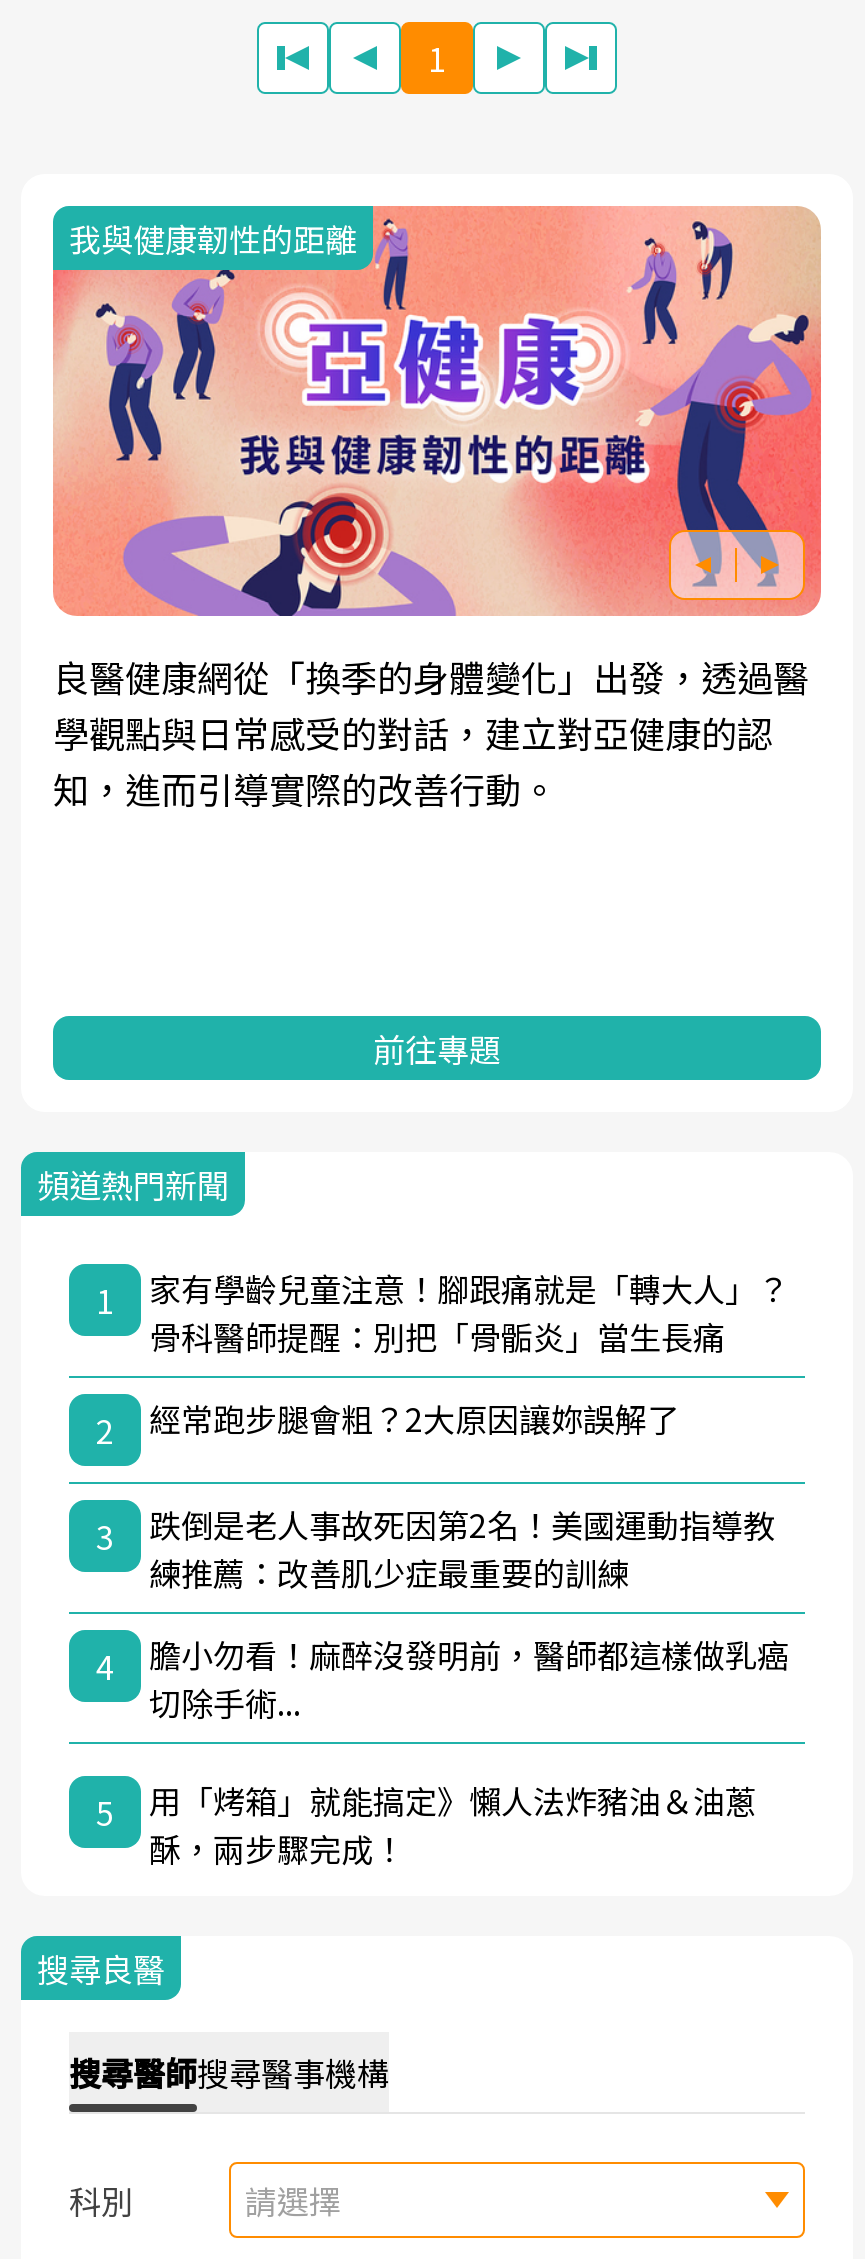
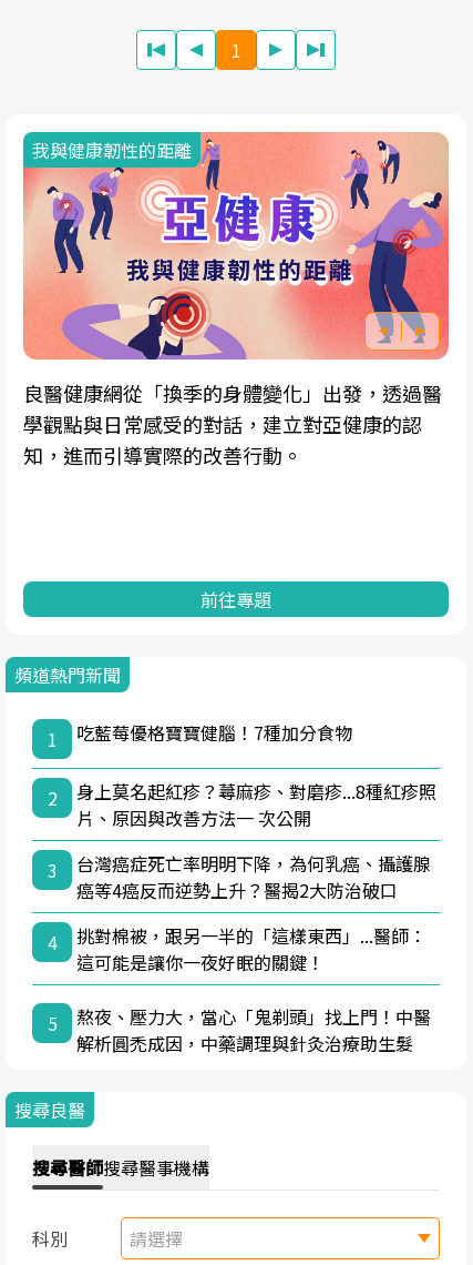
[149,1263,789,1359] 家有學齡兒童注意！腳跟痛就是「轉大人」？ | 骨科醫師提醒：別把「骨骺炎」當生長痛 -> [76,719,352,745] 吃藍莓優格寶寶健腦！7種加分食物
[149,1393,679,1441] 經常跑步腿會粗？2大原因讓妳誤解了 -> [76,778,436,831] 身上莫名起紅疹？蕁麻疹、對磨疹...8種紅疹照 | 片、原因與改善方法一 次公開
[149,1499,775,1595] 跌倒是老人事故死因第2名！美國運動指導教 | 練推薦：改善肌少症最重要的訓練 -> [76,850,431,903] 台灣癌症死亡率明明下降，為何乳癌、攝護腺 | 癌等4癌反而逆勢上升？醫揭2大防治破口
[149,1629,789,1725] 膽小勿看！麻醉沒發明前，醫師都這樣做乳癌 | 切除手術... -> [76,922,426,975] 挑對棉被，跟另一半的「這樣東西」...醫師： | 這可能是讓你一夜好眠的關鍵！
[149,1775,757,1871] 用「烤箱」就能搞定》懶人法炸豬油＆油蔥 | 酥，兩步驟完成！ -> [76,1003,431,1056] 熬夜、壓力大，當心「鬼剃頭」找上門！中醫 | 解析圓禿成因，中藥調理與針灸治療助生髮

